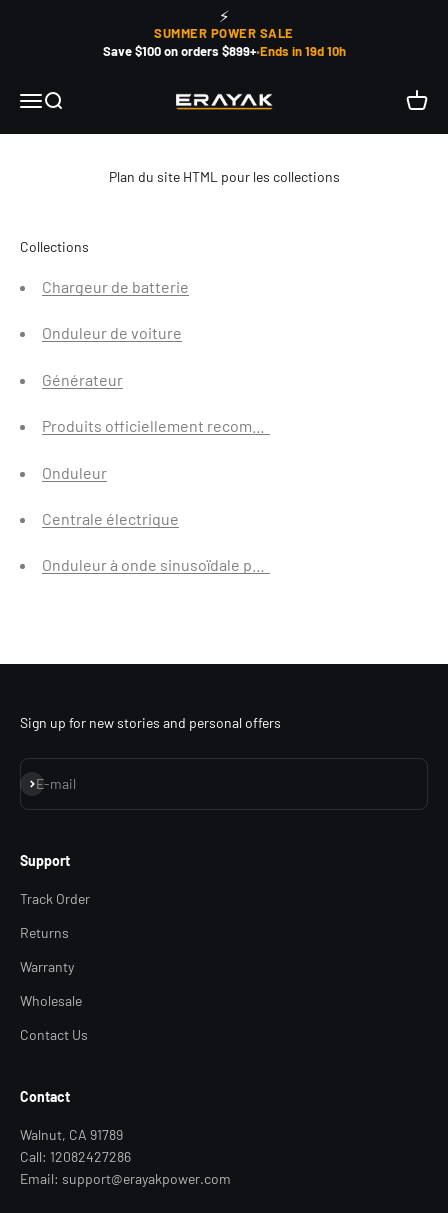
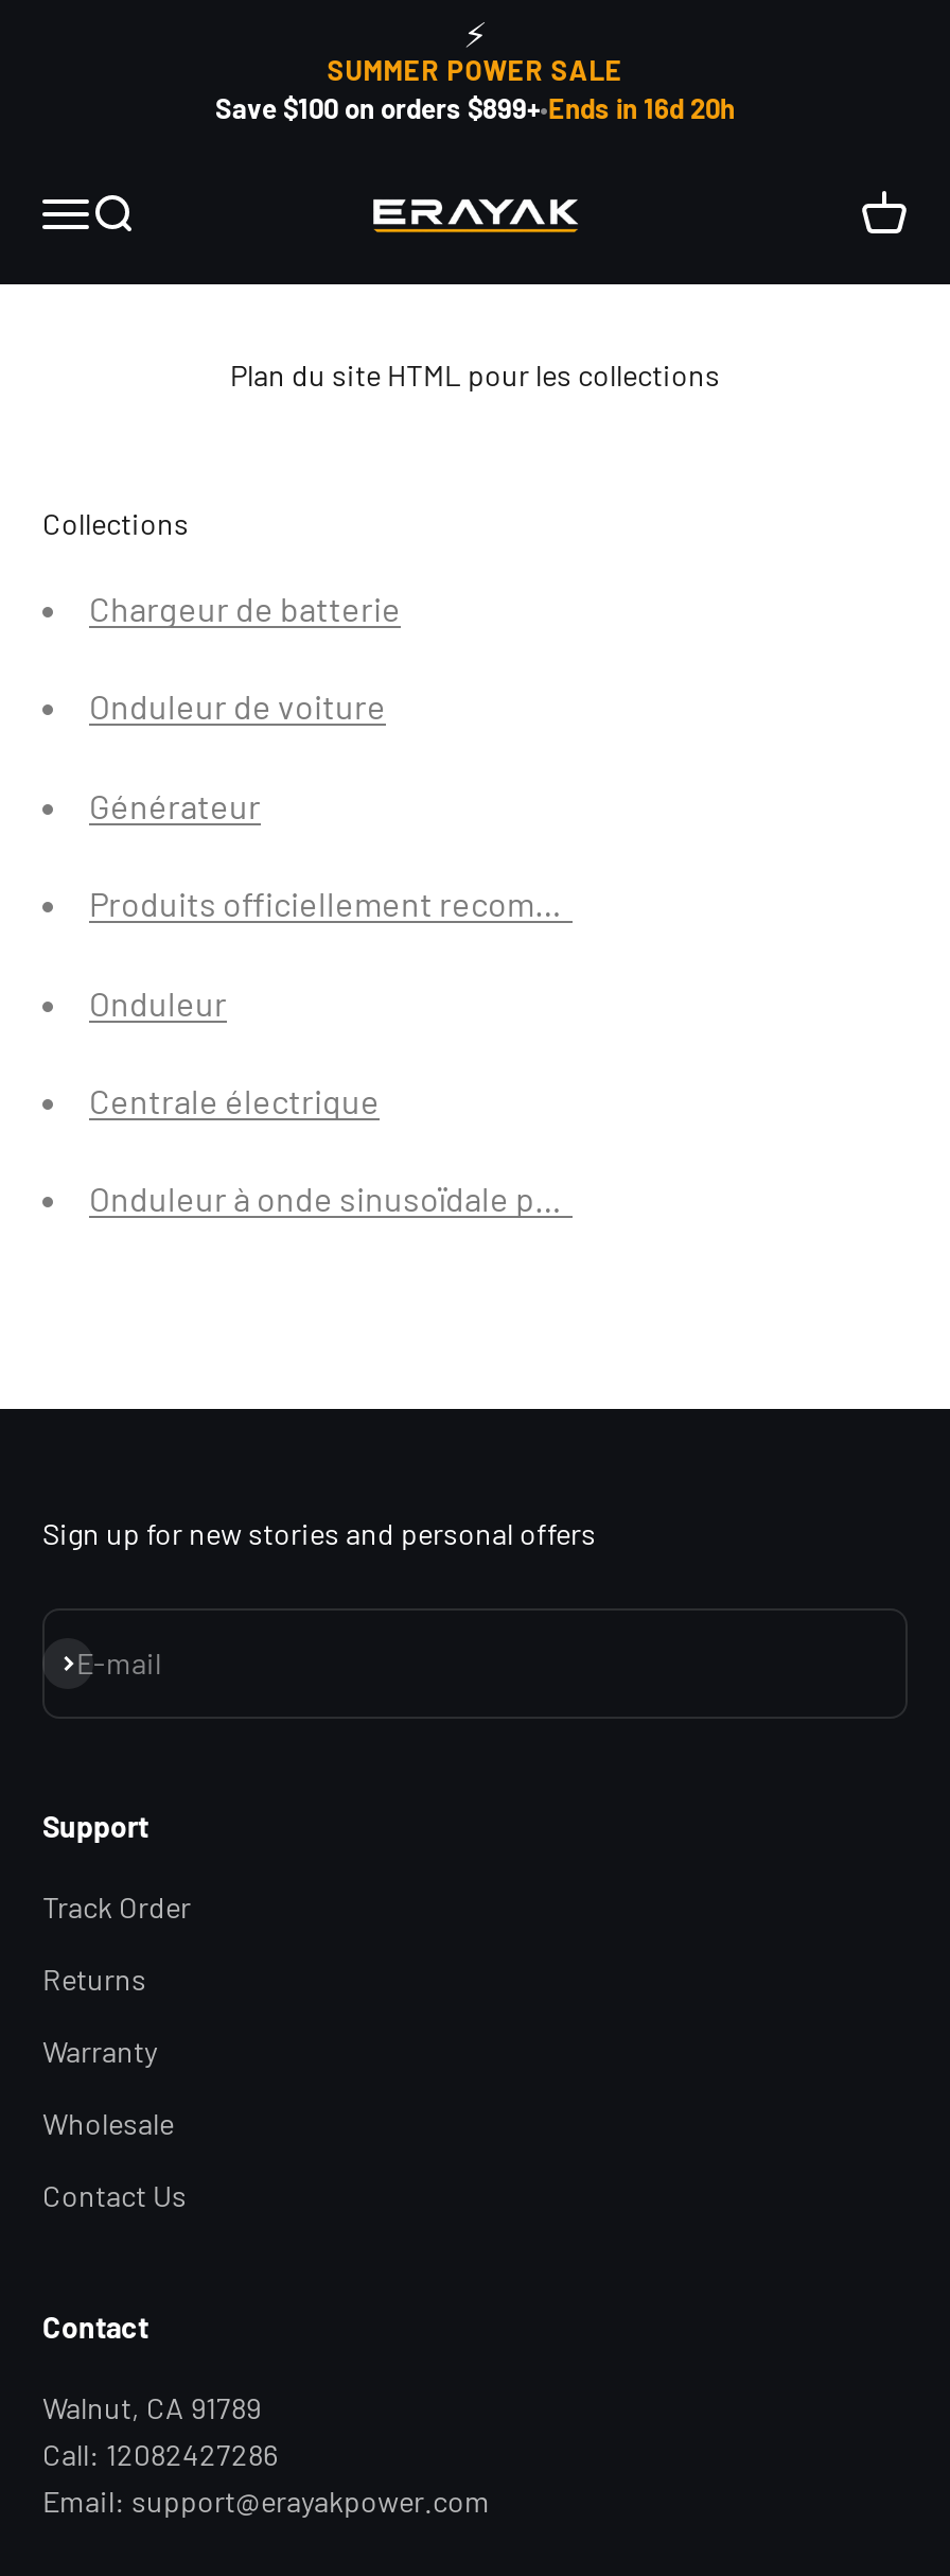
[102,43,345,59] Save $100 on orders $899+•Ends in 19d 10h -> [215,91,735,125] Save $100 on orders $899+•Ends in 16d 20h

